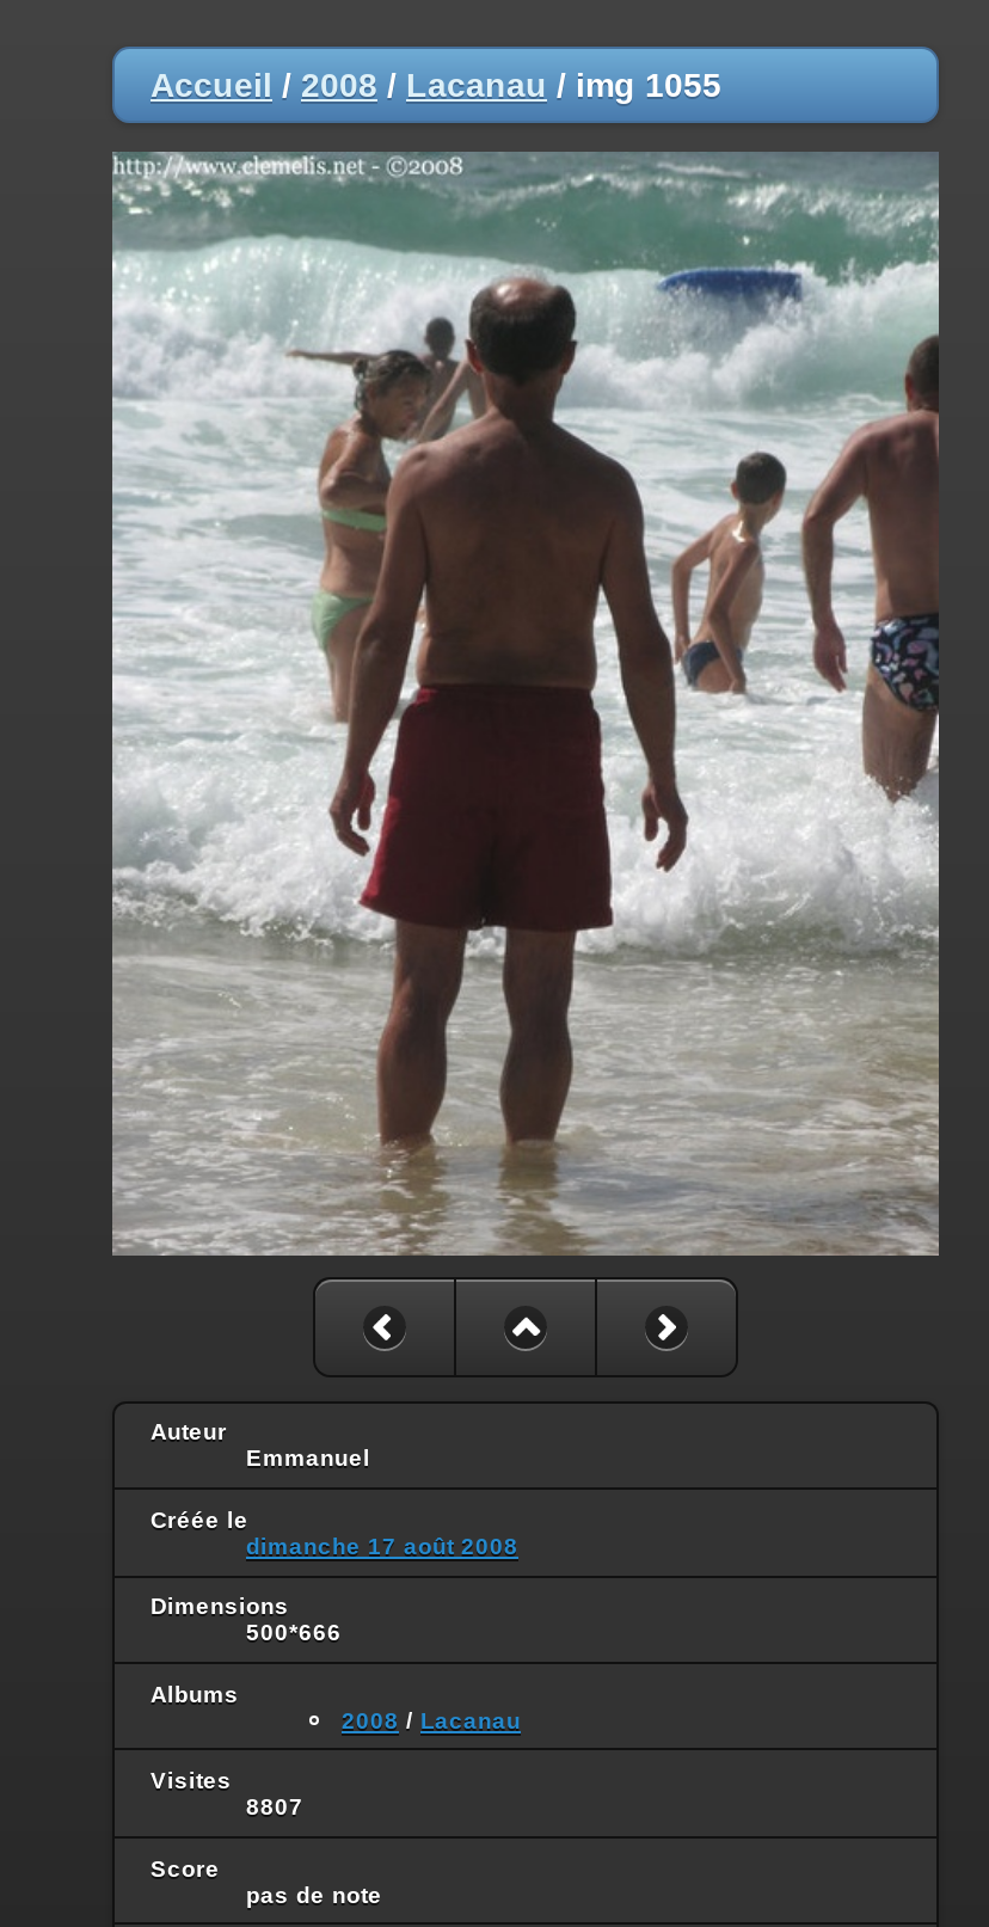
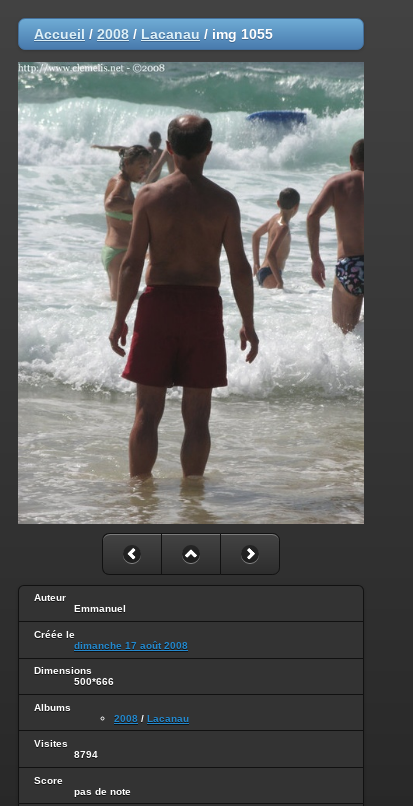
[246,1793,303,1820] 8807 -> [74,749,98,760] 8794

